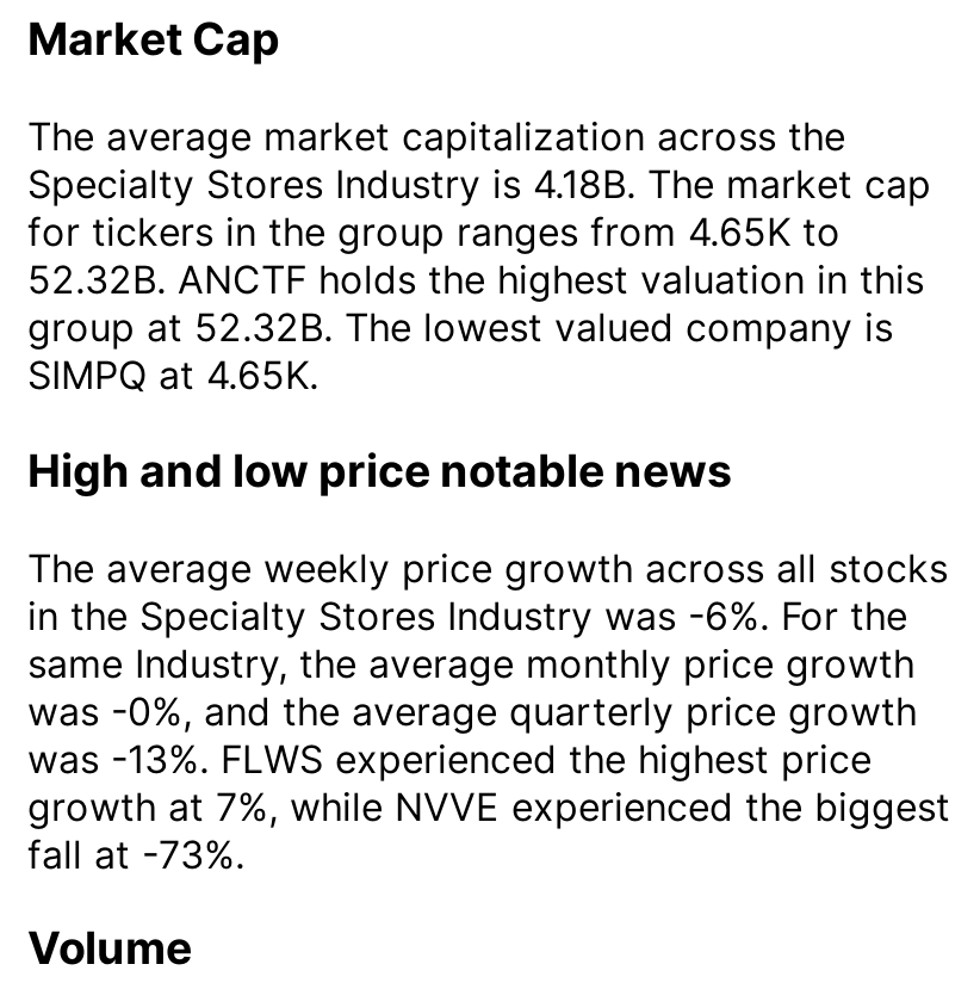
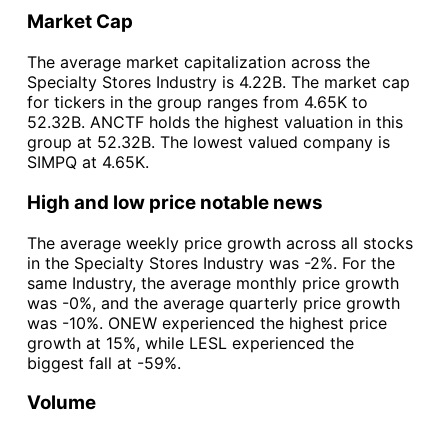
[27,160,931,208] Specialty Stores Industry is 4.18B. The market cap -> [27,72,410,92] Specialty Stores Industry is 4.22B. The market cap
[27,591,907,638] in the Specialty Stores Industry was -6%. For the -> [27,252,395,272] in the Specialty Stores Industry was -2%. For the
[27,734,950,877] was -13%. FLWS experienced the highest price | growth at 7%, while NVVE experienced the biggest | fall at -73%. -> [27,312,387,372] was -10%. ONEW experienced the highest price | growth at 15%, while LESL experienced the | biggest fall at -59%.

